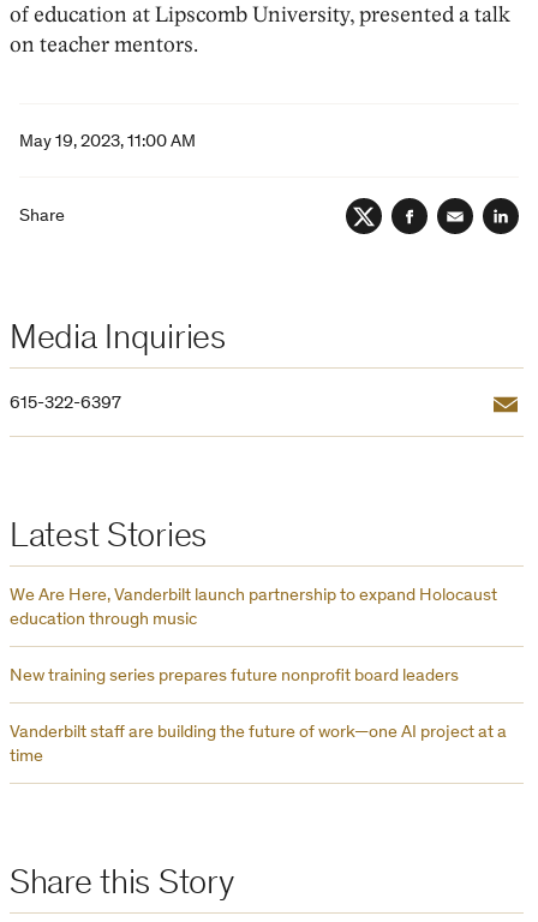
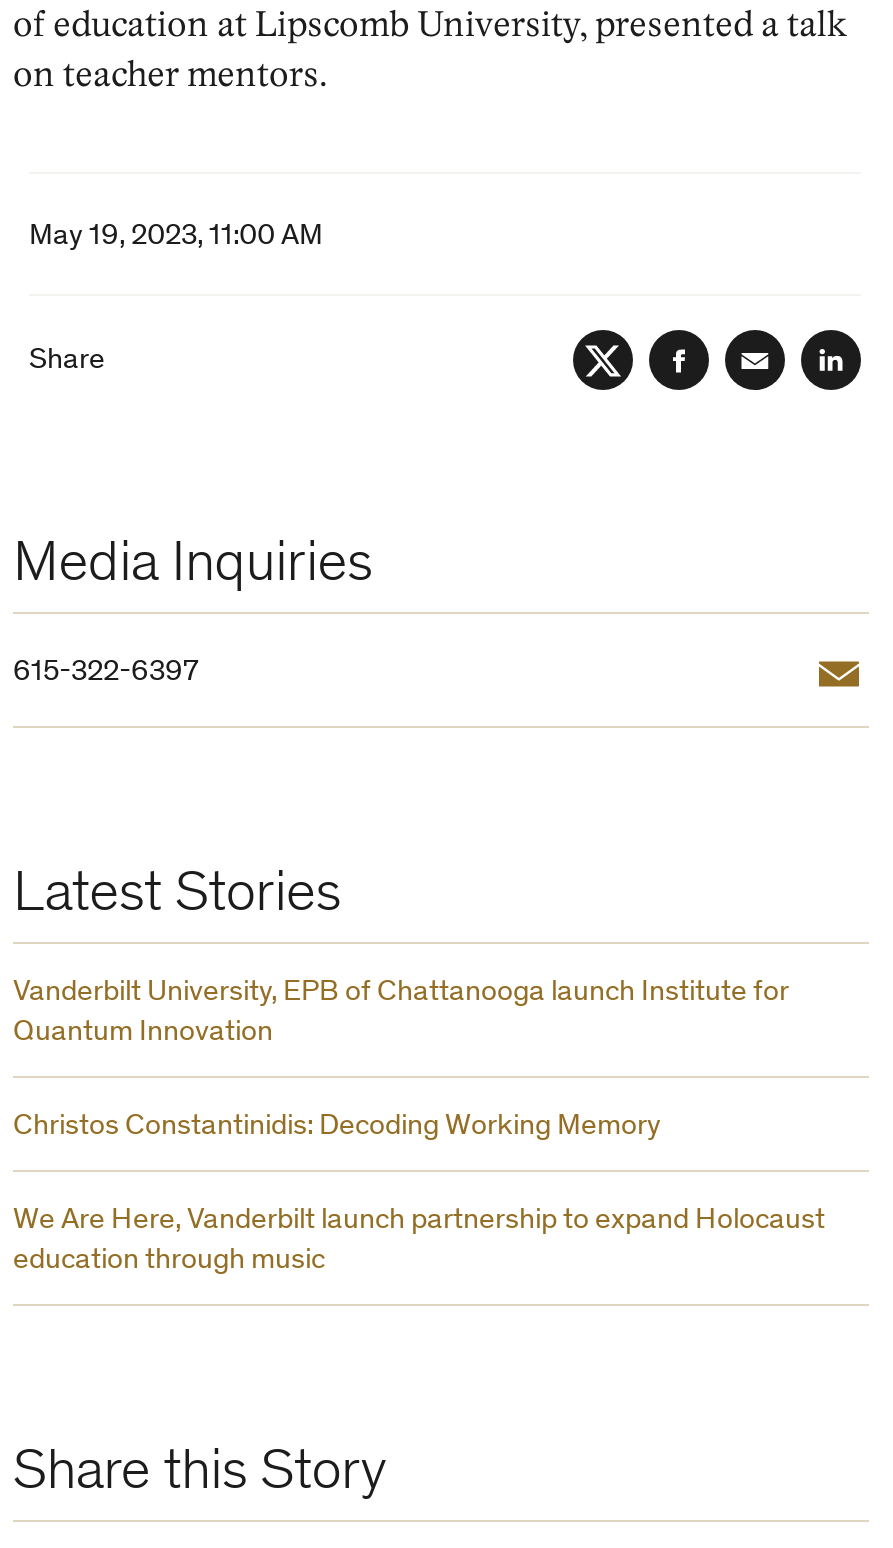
none -> [13,979,789,1143] Vanderbilt University, EPB of Chattanooga launch Institute for | Quantum Innovation | Christos Constantinidis: Decoding Working Memory
moved [10,588,497,630] -> [13,1207,825,1277]: We Are Here, Vanderbilt launch partnership to expand Holocaust | education through music
[10,668,507,766] New training series prepares future nonprofit board leaders | Vanderbilt staff are building the future of work—one AI project at a | time -> none

